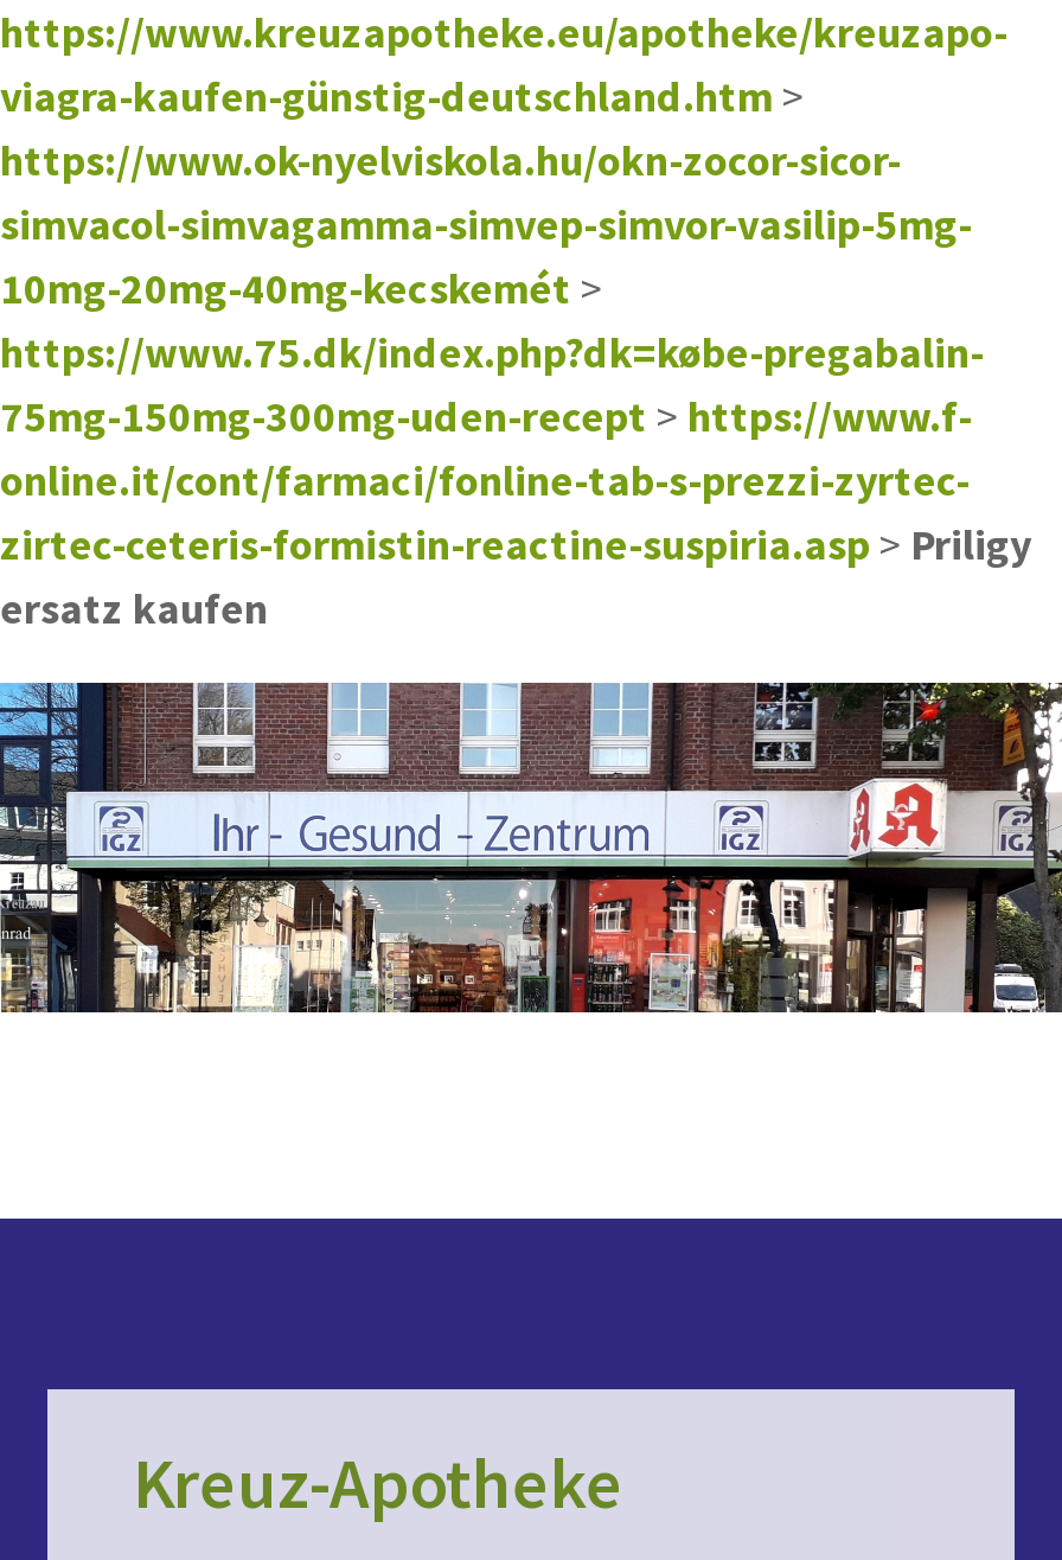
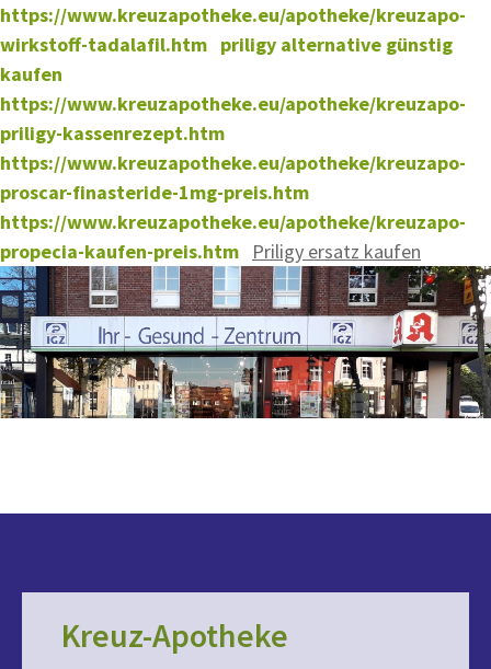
[0,69,1031,635] viagra-kaufen-günstig-deutschland.htm > | https://www.ok-nyelviskola.hu/okn-zocor-sicor- | simvacol-simvagamma-simvep-simvor-vasilip-5mg- | 10mg-20mg-40mg-kecskemét > | https://www.75.dk/index.php?dk=købe-pregabalin- | 75mg-150mg-300mg-uden-recept > https://www.f- | online.it/cont/farmaci/fonline-tab-s-prezzi-zyrtec- | zirtec-ceteris-formistin-reactine-suspiria.asp > Priligy | ersatz kaufen -> [0,32,466,264] wirkstoff-tadalafil.htm priligy alternative günstig | kaufen | https://www.kreuzapotheke.eu/apotheke/kreuzapo- | priligy-kassenrezept.htm | https://www.kreuzapotheke.eu/apotheke/kreuzapo- | proscar-finasteride-1mg-preis.htm | https://www.kreuzapotheke.eu/apotheke/kreuzapo- | propecia-kaufen-preis.htm Priligy ersatz kaufen

